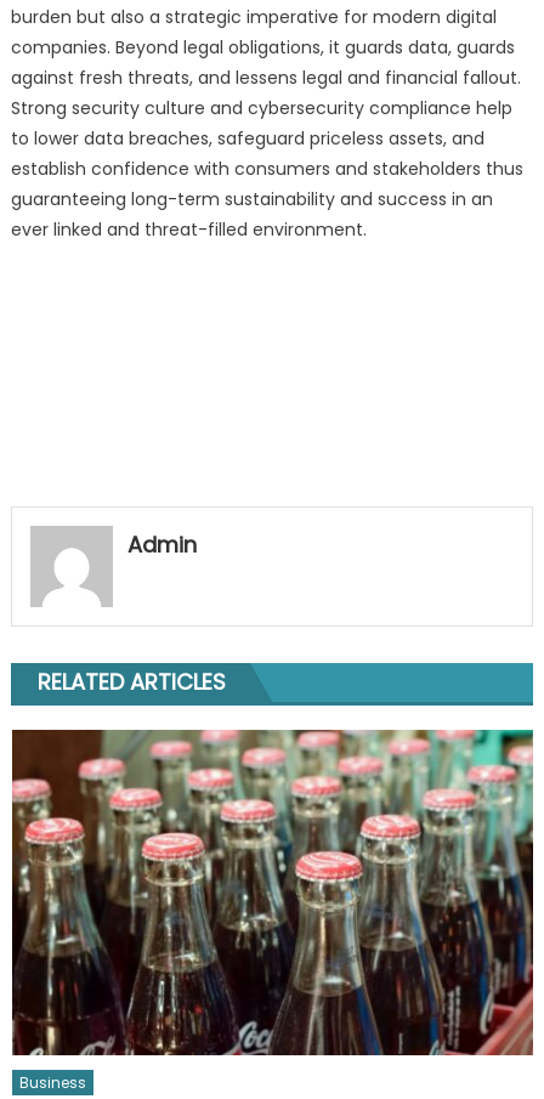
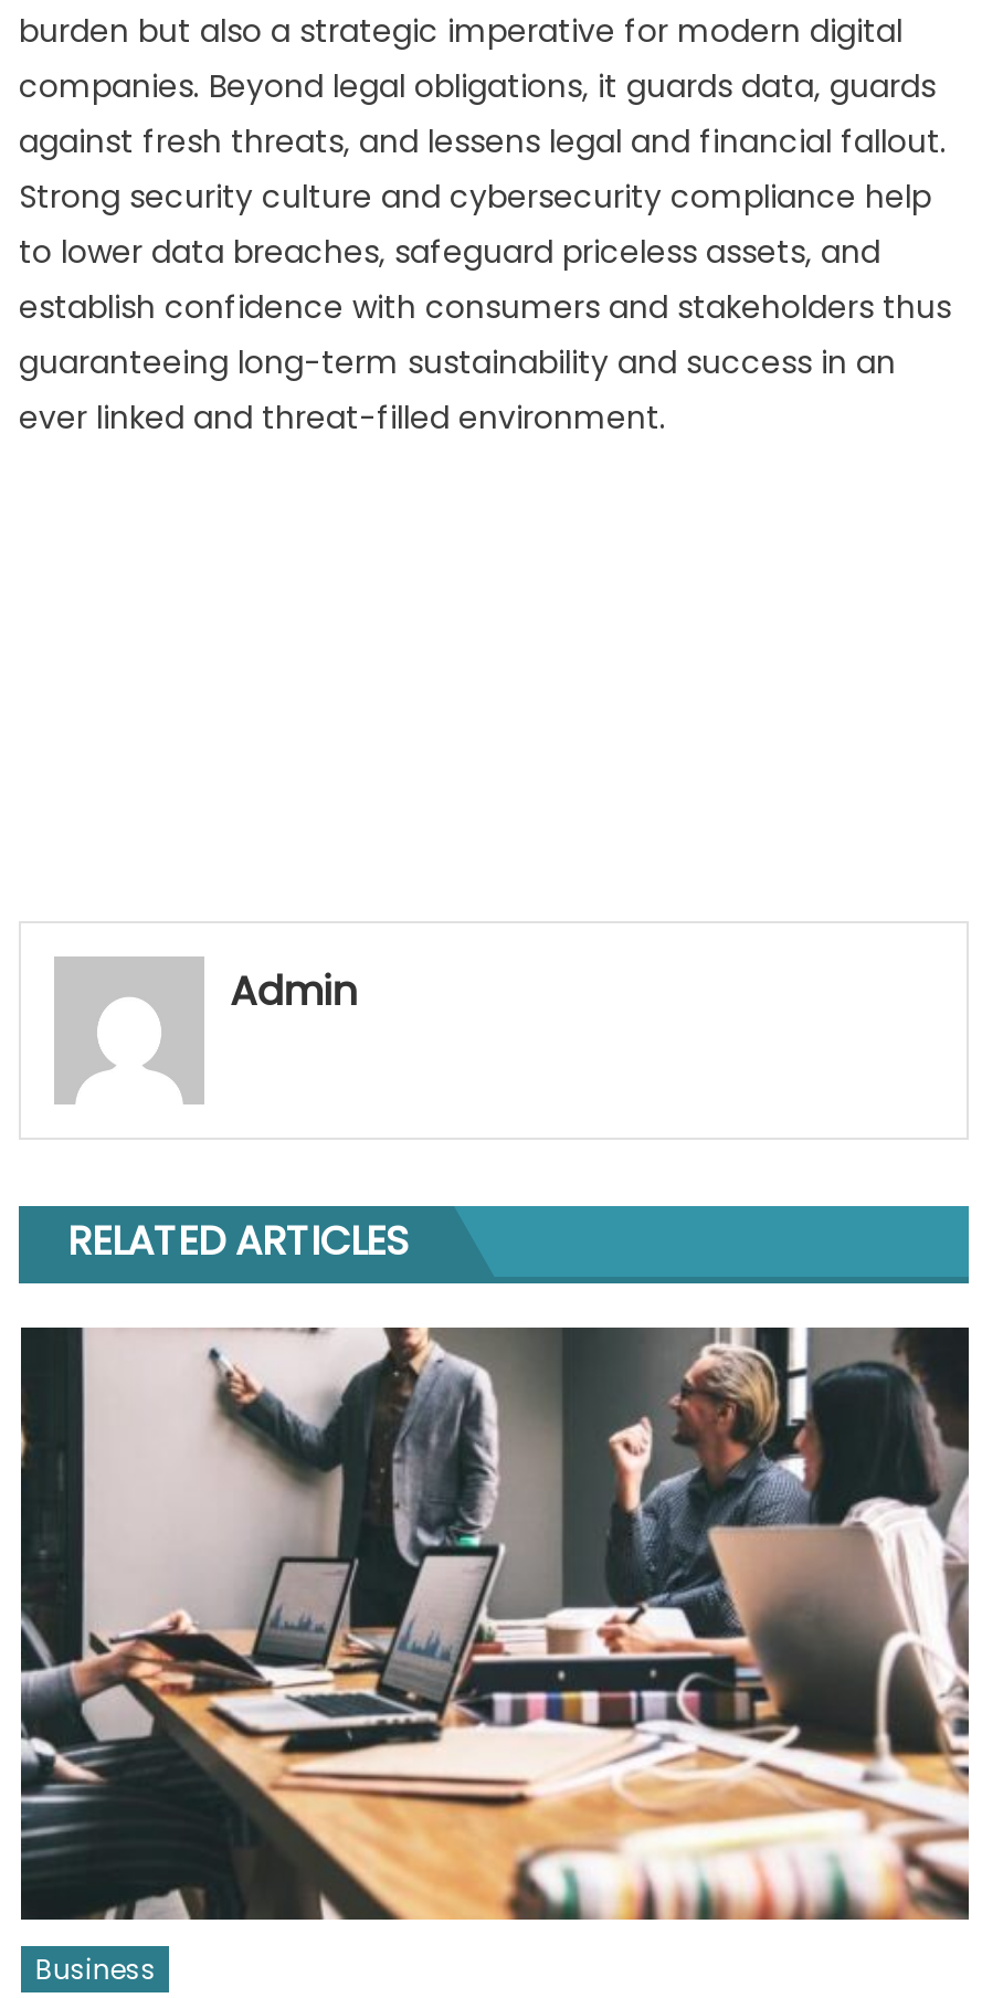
[11,729,534,1056] [image] -> [19,1325,971,1922] [image]

